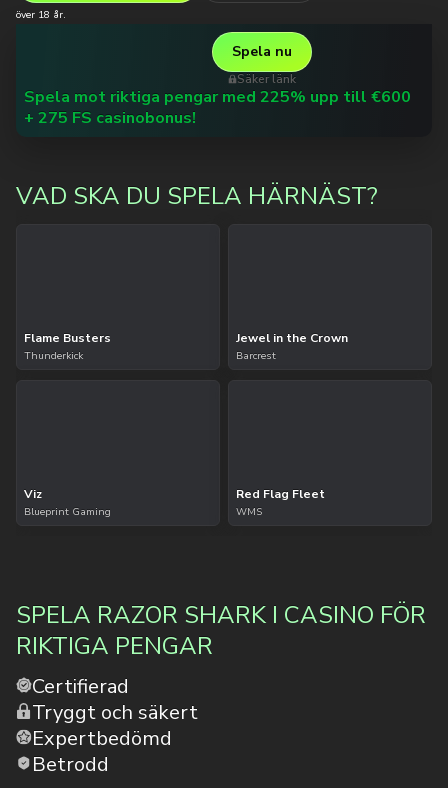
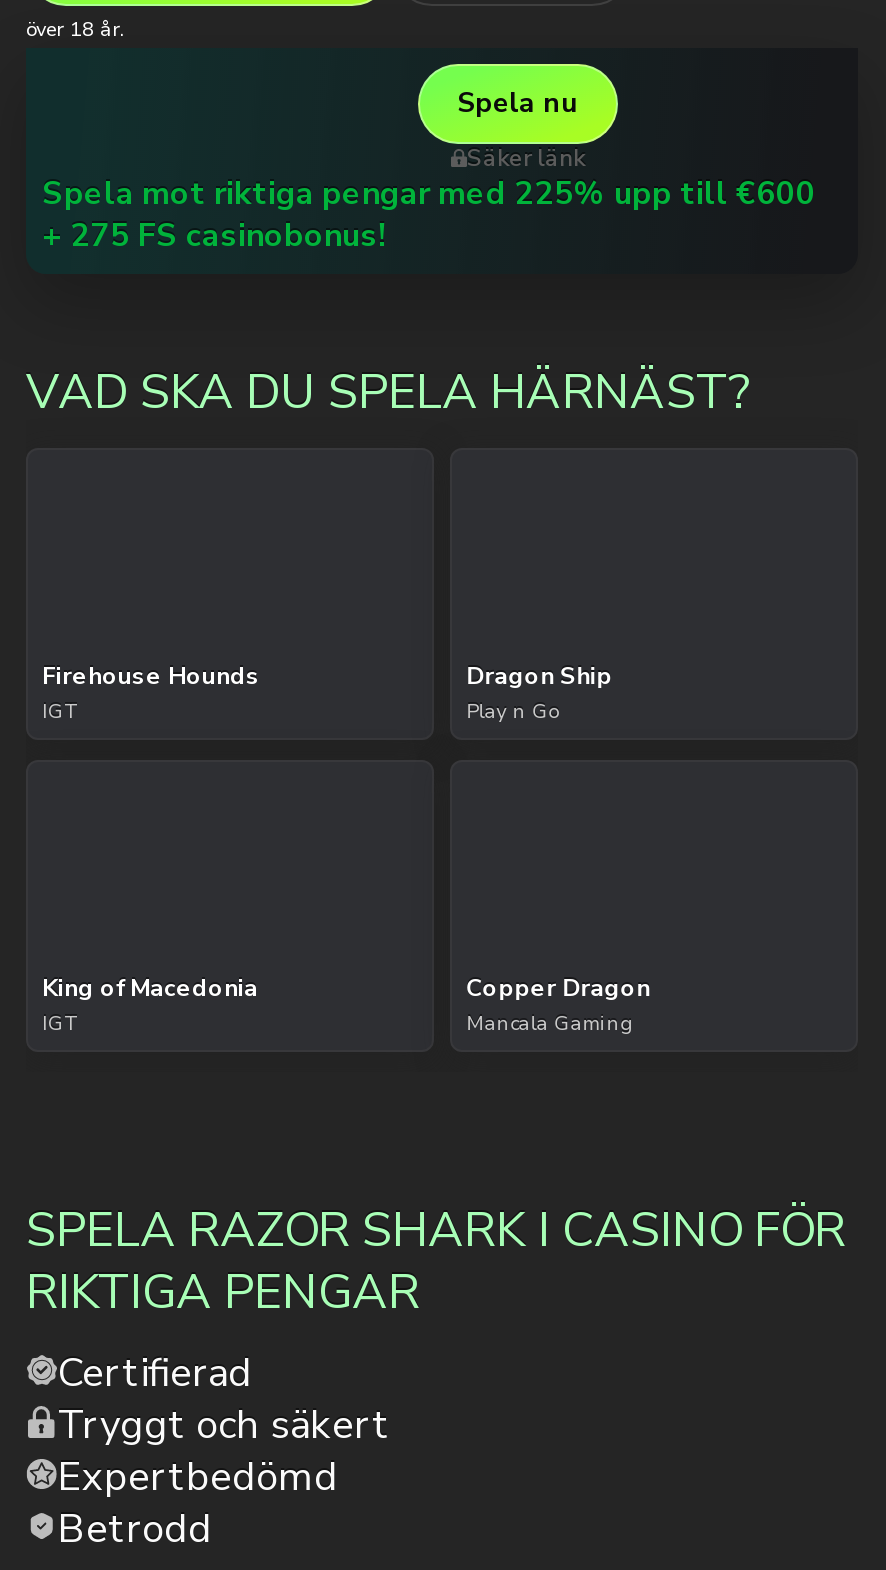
[24,330,111,363] Flame Busters | Thunderkick -> [42,660,260,726] Firehouse Hounds | IGT
[236,330,348,363] Jewel in the Crown | Barcrest -> [466,660,612,726] Dragon Ship | Play n Go
[24,486,111,519] Viz | Blueprint Gaming -> [42,972,258,1038] King of Macedonia | IGT
[236,486,325,519] Red Flag Fleet | WMS -> [466,972,650,1038] Copper Dragon | Mancala Gaming

